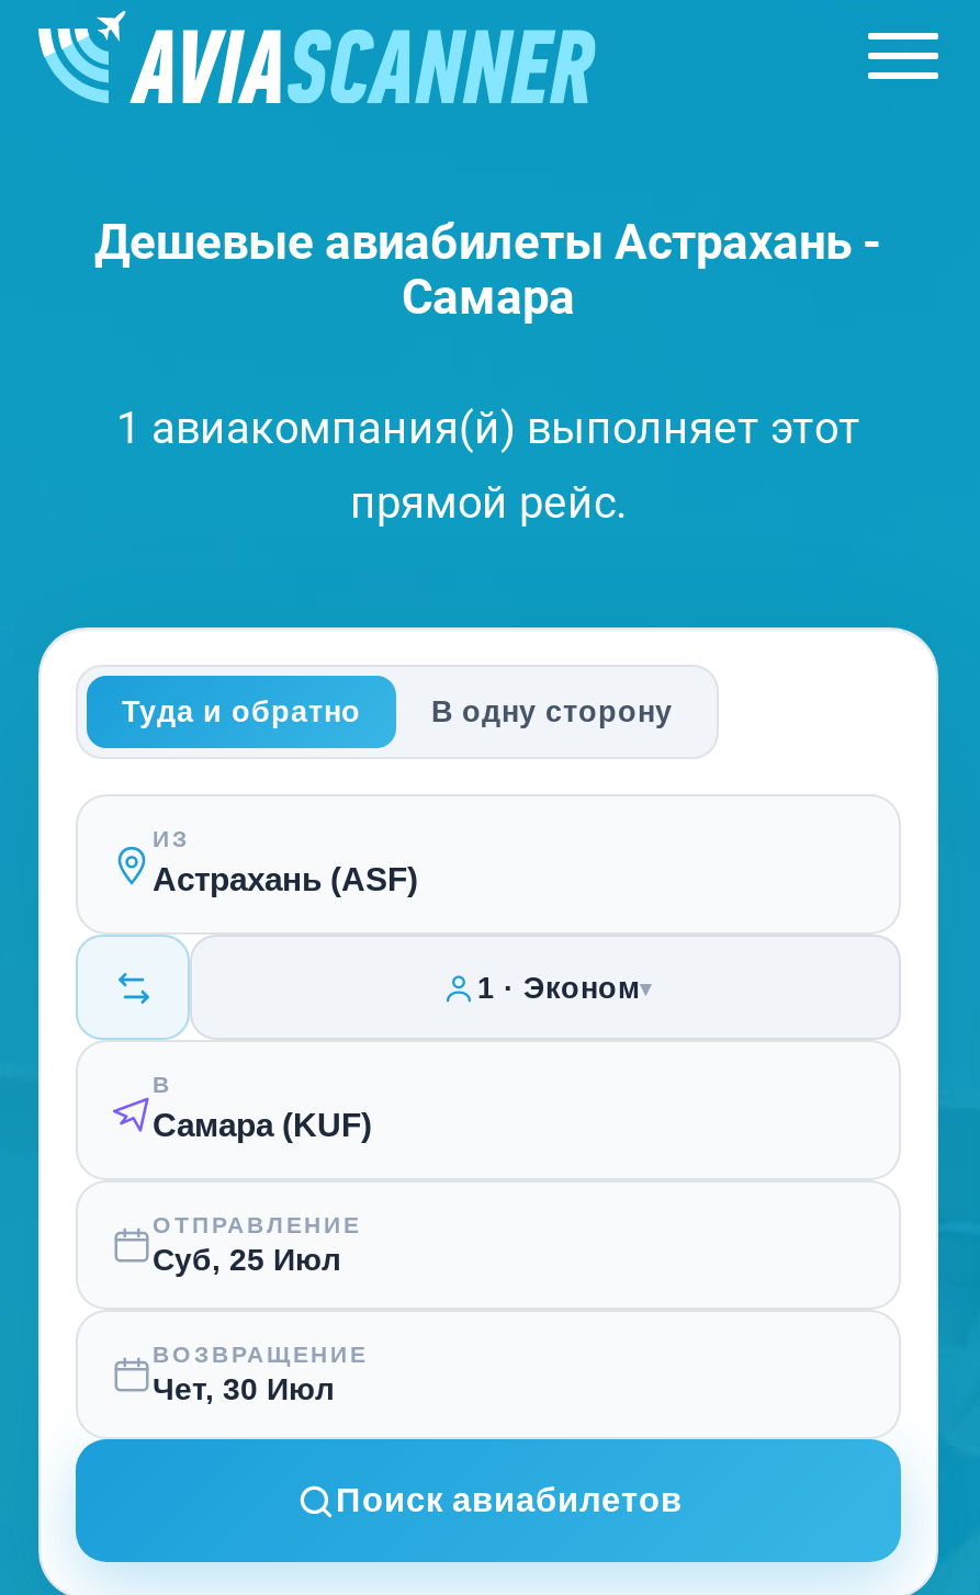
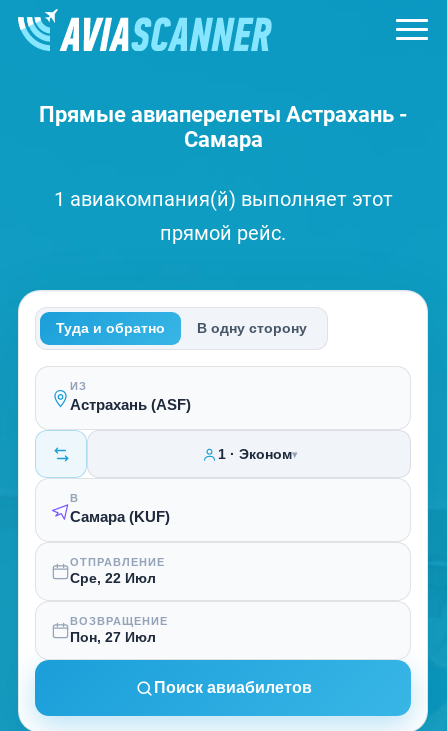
[94,215,882,270] Дешевые авиабилеты Астрахань - -> [38,102,407,127] Прямые авиаперелеты Астрахань -
[153,1242,341,1277] Суб, 25 Июл -> [70,570,156,586] Сре, 22 Июл
[153,1371,335,1406] Чет, 30 Июл -> [70,629,156,645] Пон, 27 Июл

